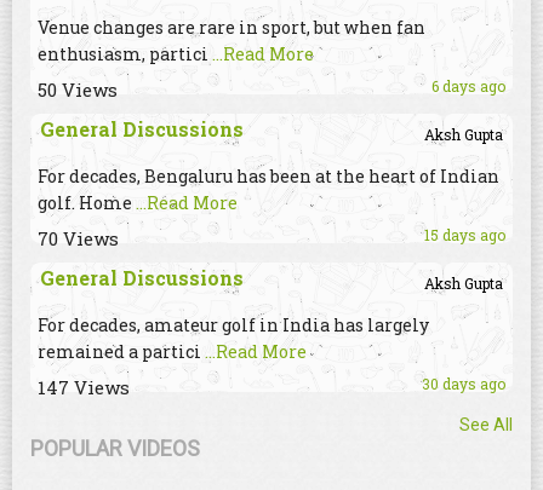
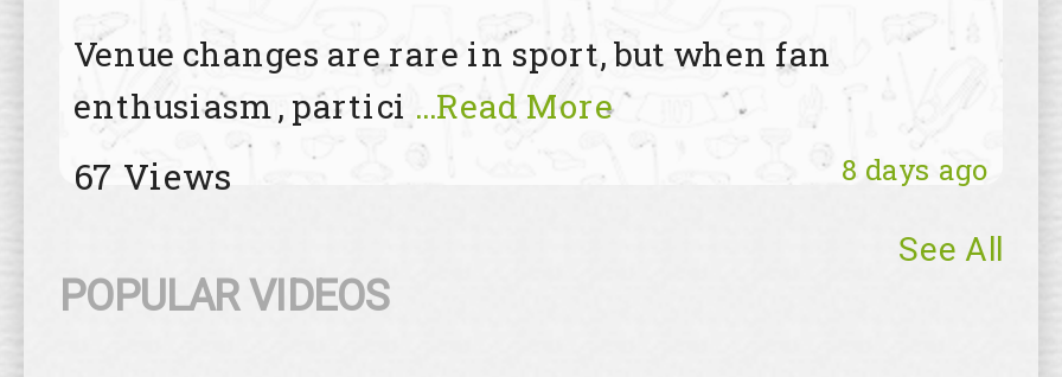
[38,76,505,400] 50 Views | 6 days ago | General Discussions | Aksh Gupta | For decades, Bengaluru has been at the heart of Indian | golf. Home...Read More | 70 Views | 15 days ago | General Discussions | Aksh Gupta | For decades, amateur golf in India has largely | remained a partici...Read More | 147 Views | 30 days ago -> [73,150,989,200] 67 Views | 8 days ago

